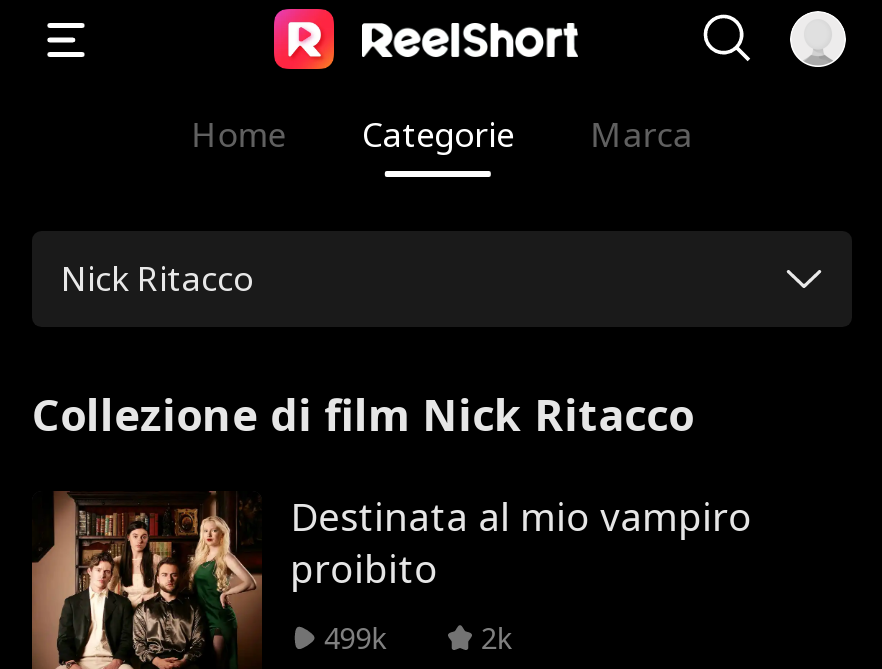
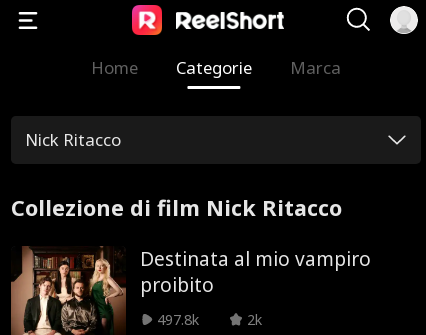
[324,619,386,657] 499k -> [157,310,199,329] 497.8k

